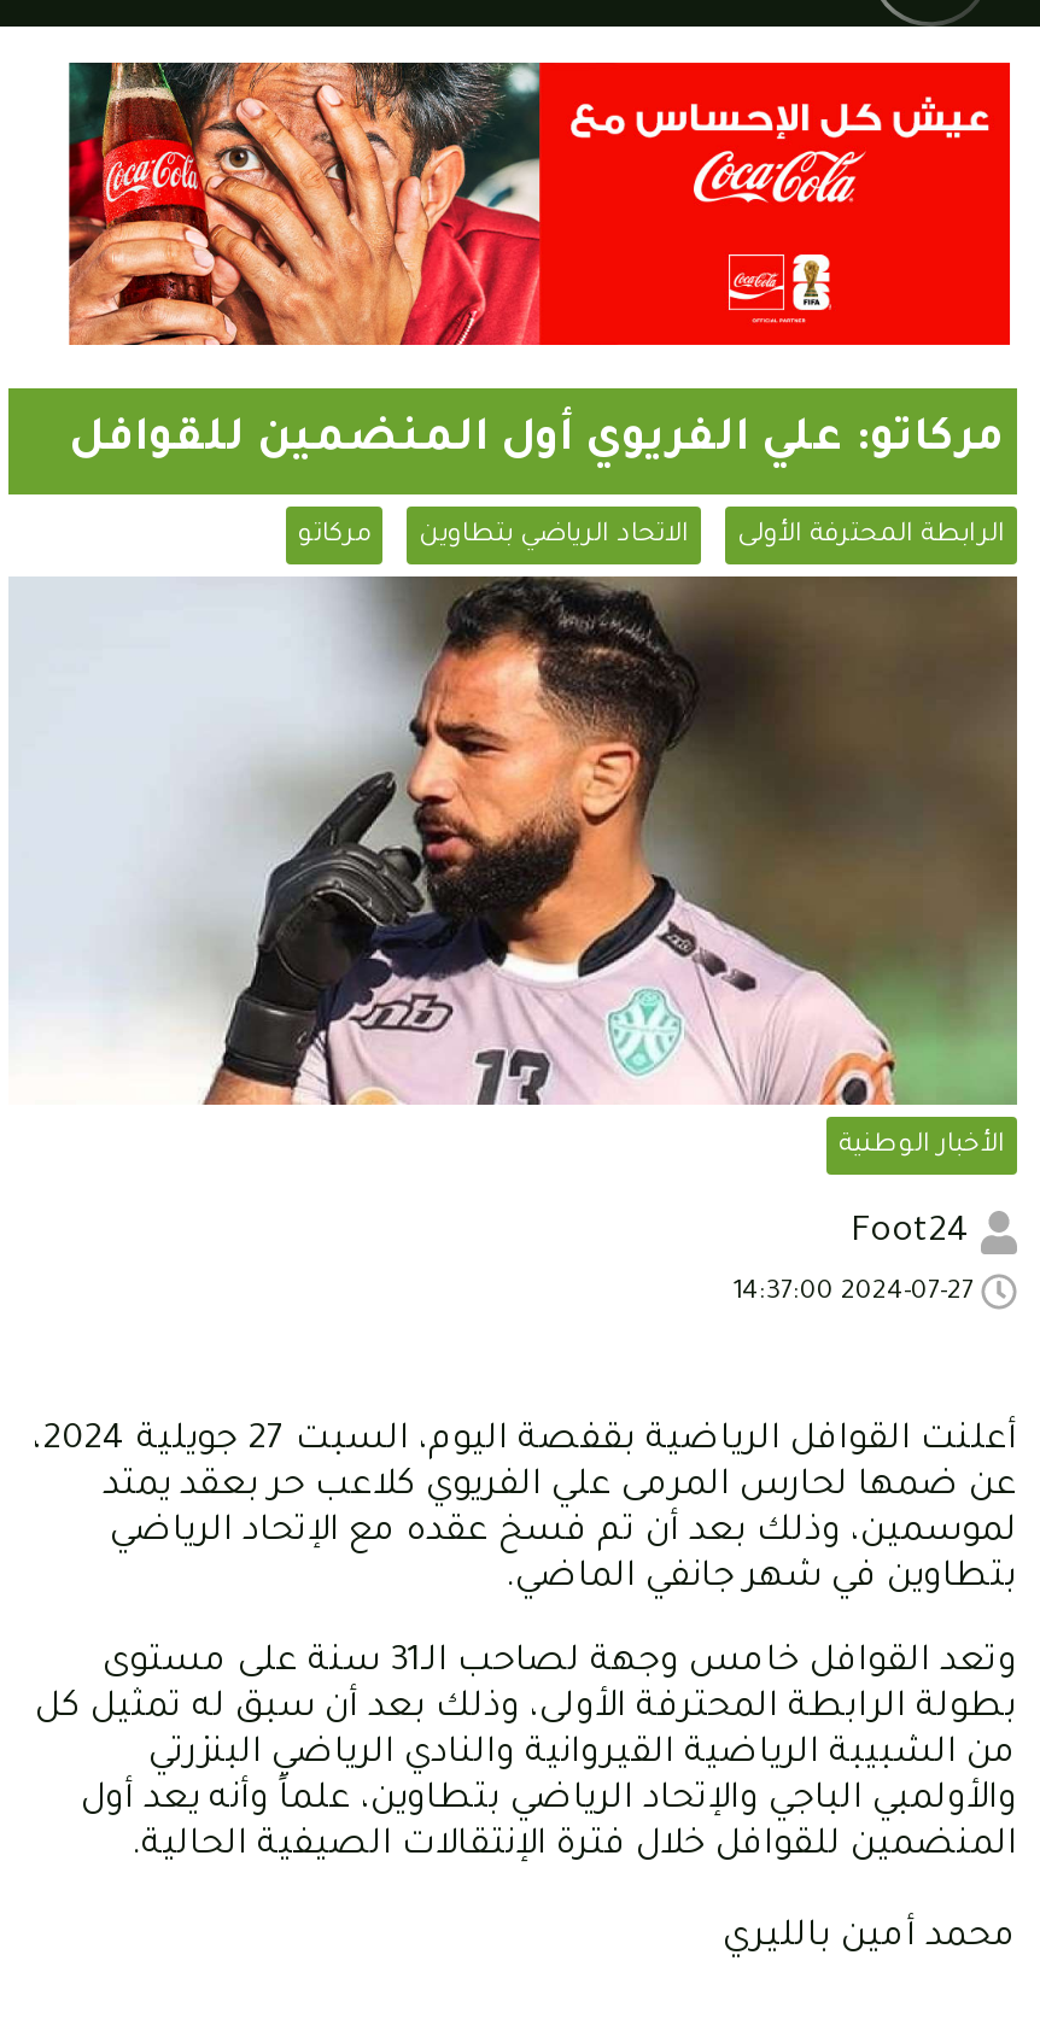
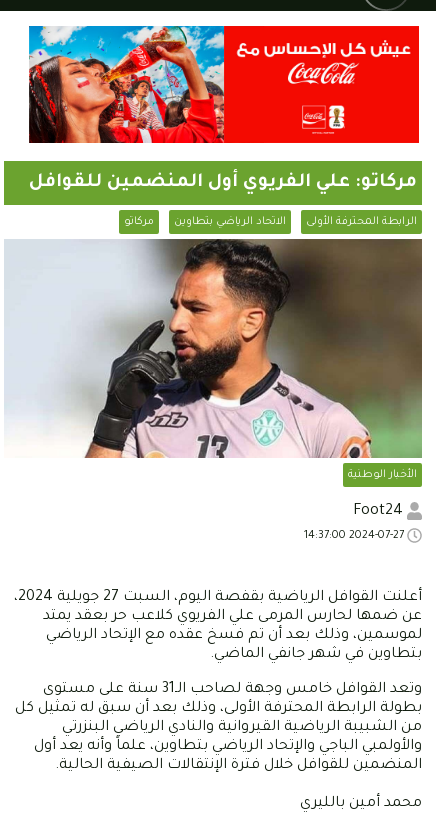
[66,60,542,347] [image] -> [28,25,225,144] [image]

